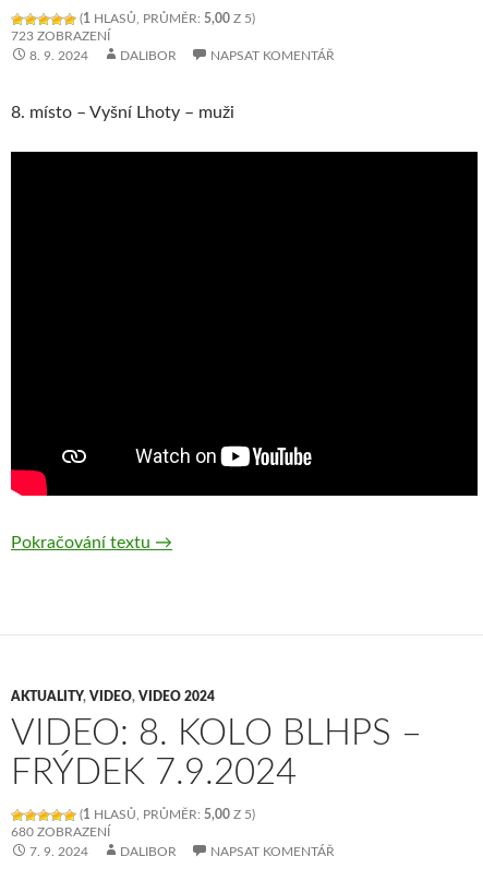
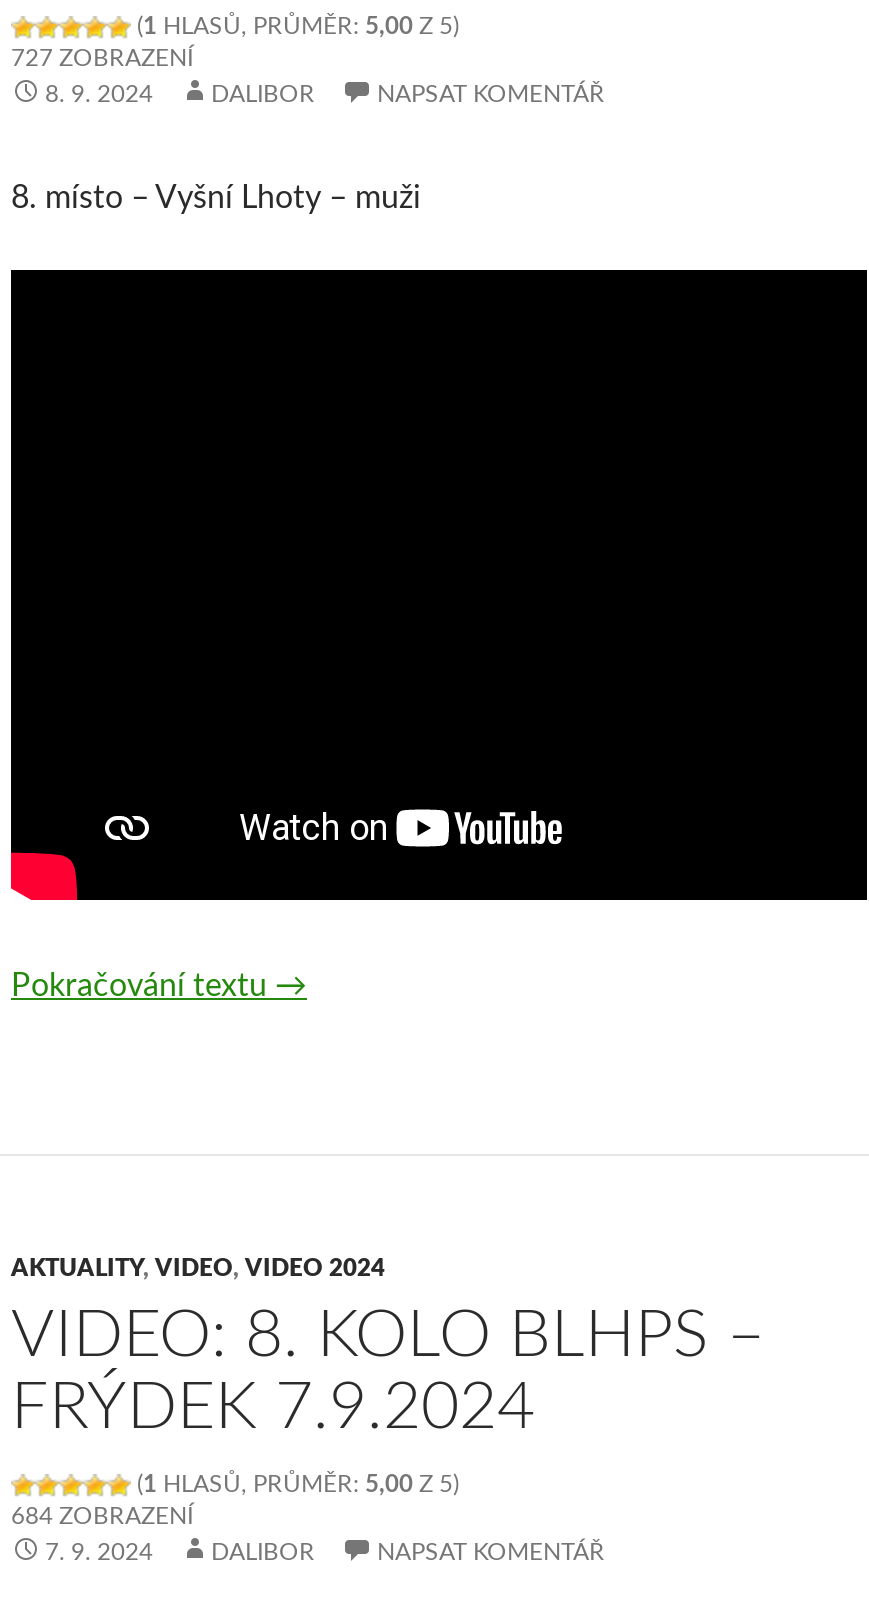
[11,29,110,43] 723 ZOBRAZENÍ -> [11,46,193,70] 727 ZOBRAZENÍ
[11,825,110,839] 680 ZOBRAZENÍ -> [11,1504,193,1528] 684 ZOBRAZENÍ

